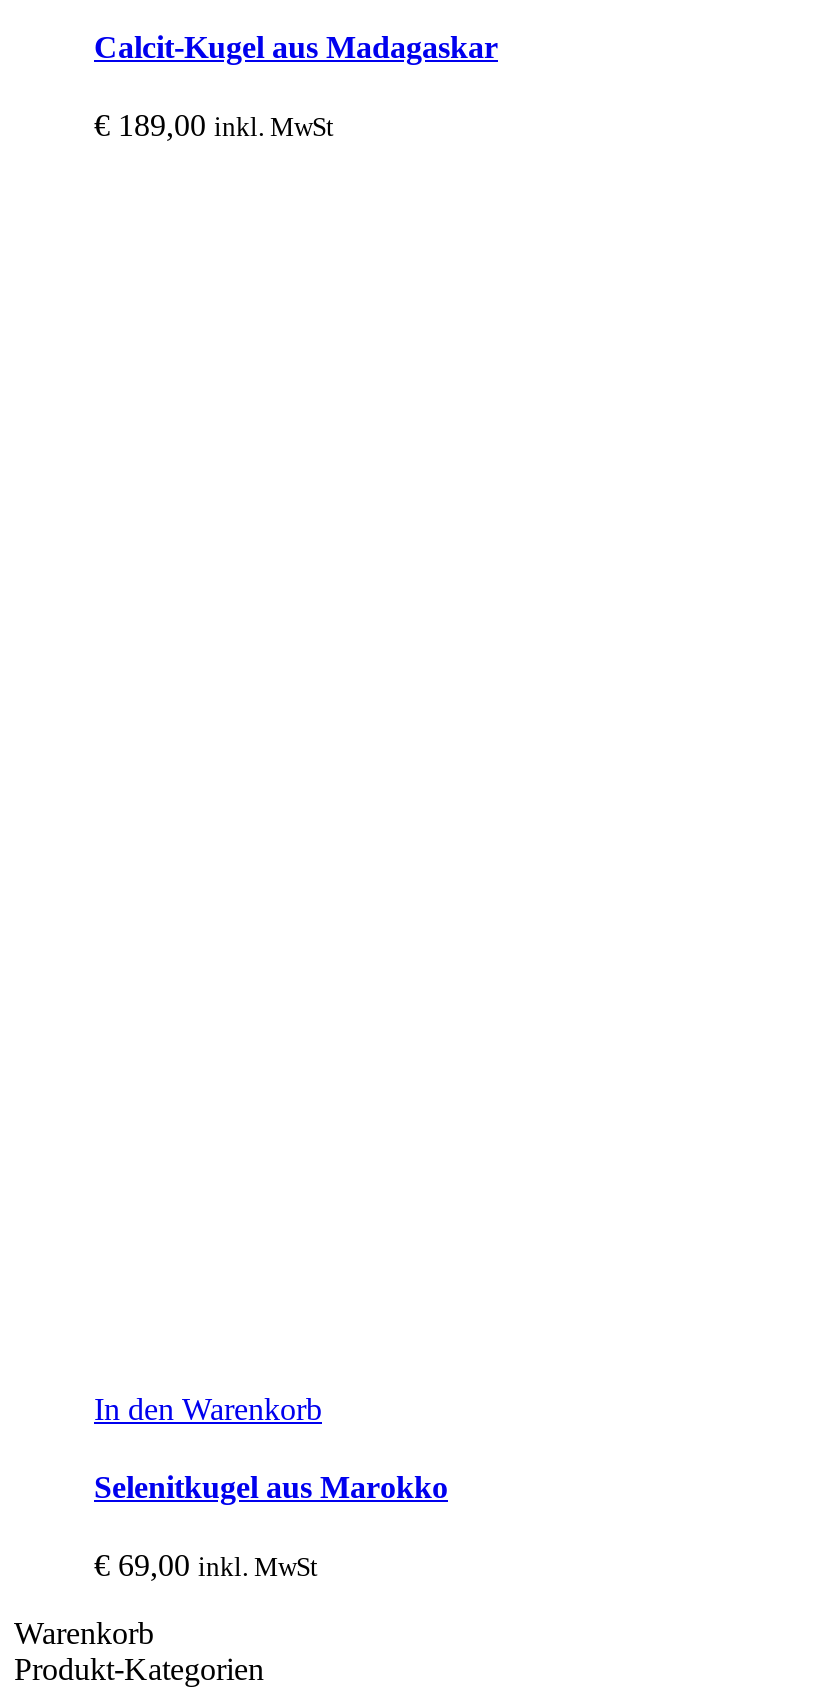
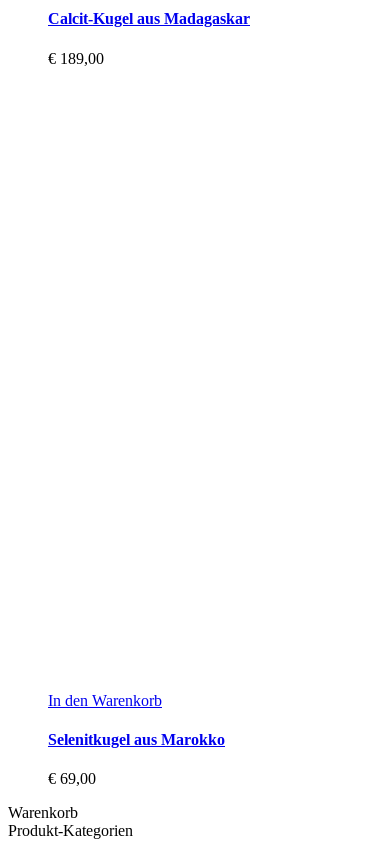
[94,108,334,142] €189,00 inkl. MwSt -> [48,50,104,67] €189,00
[94,1549,318,1583] €69,00 inkl. MwSt -> [48,770,96,787] €69,00

